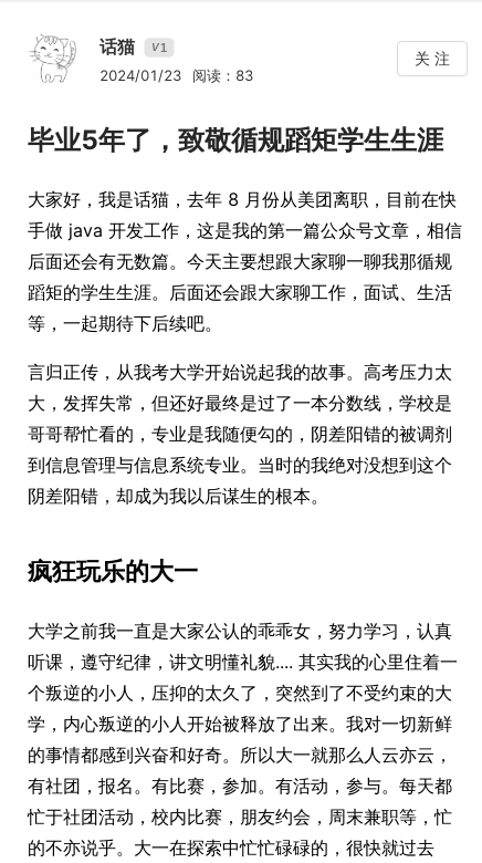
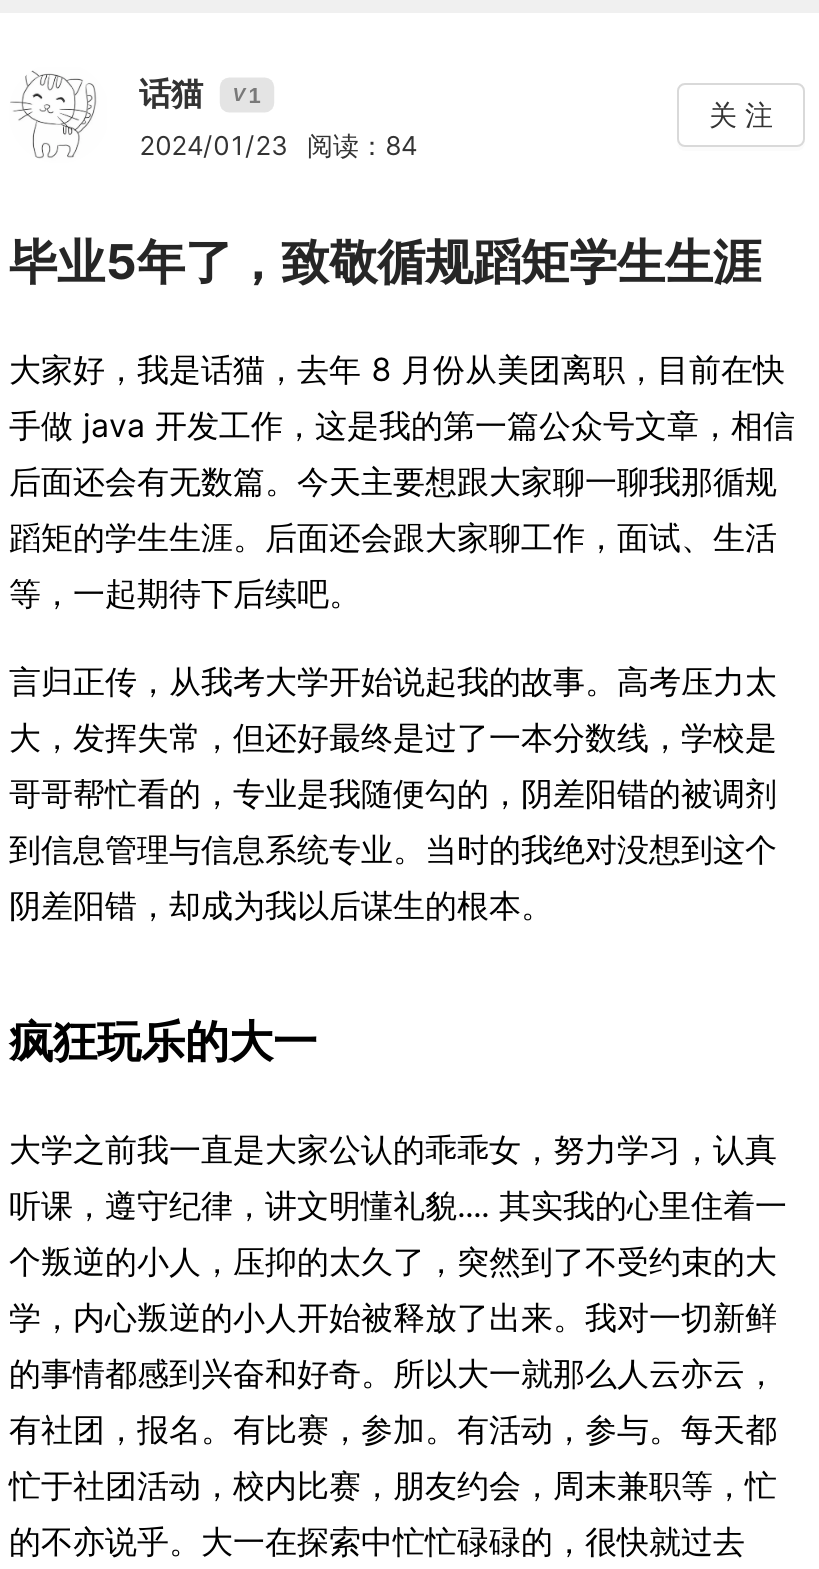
[99,66,253,84] 2024/01/23 阅读：83 -> [139,129,417,161] 2024/01/23 阅读：84

